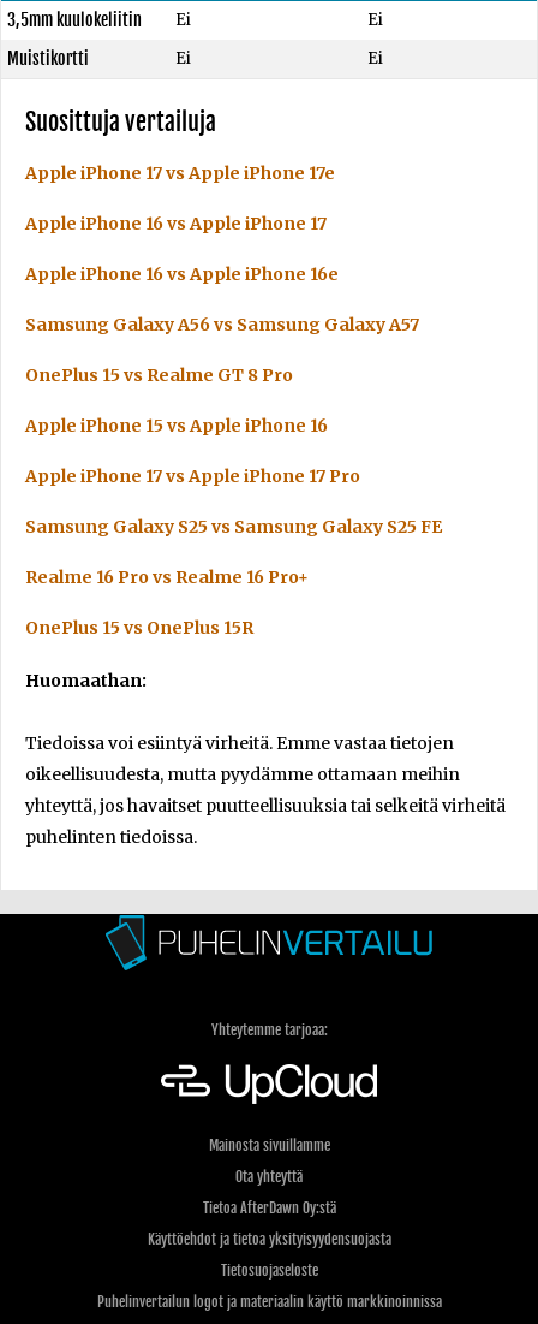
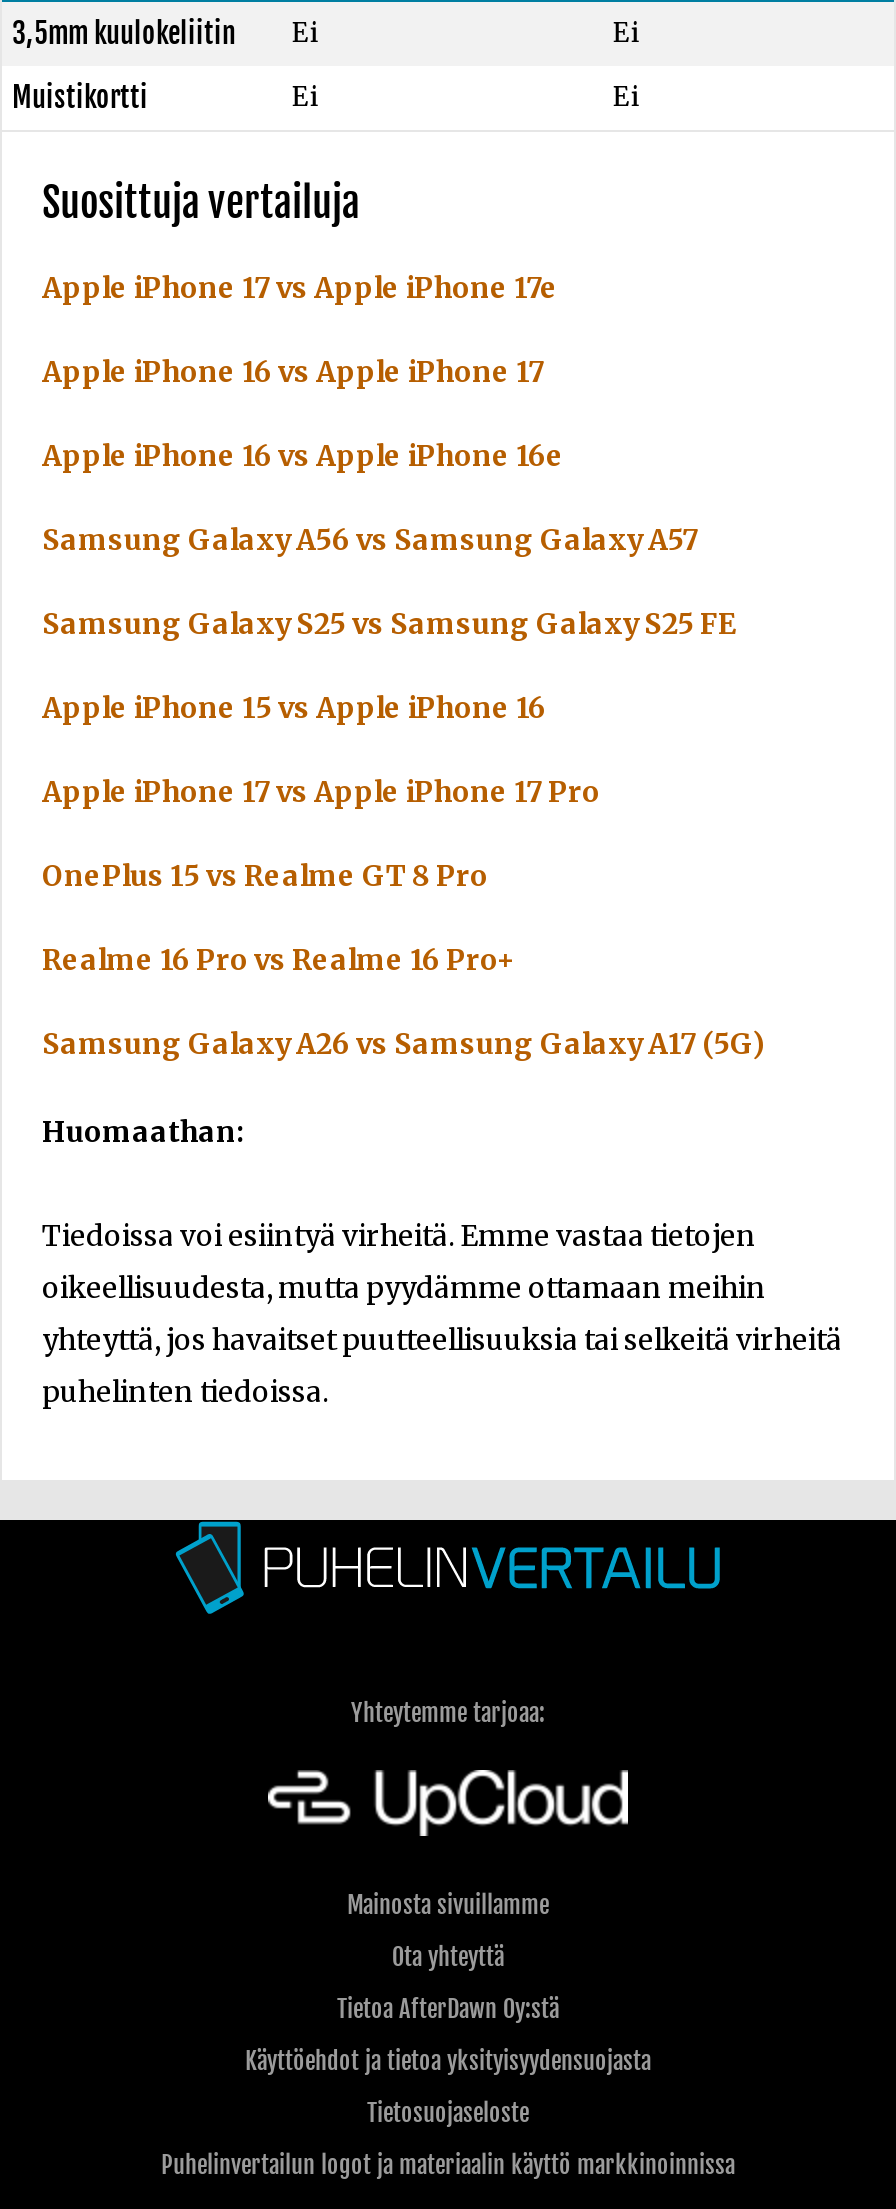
moved [25,364,293,386] -> [42,858,488,894]: OnePlus 15 vs Realme GT 8 Pro
moved [25,516,442,538] -> [42,606,736,642]: Samsung Galaxy S25 vs Samsung Galaxy S25 FE
[25,617,253,639] OnePlus 15 vs OnePlus 15R -> [42,1026,766,1062] Samsung Galaxy A26 vs Samsung Galaxy A17 (5G)

